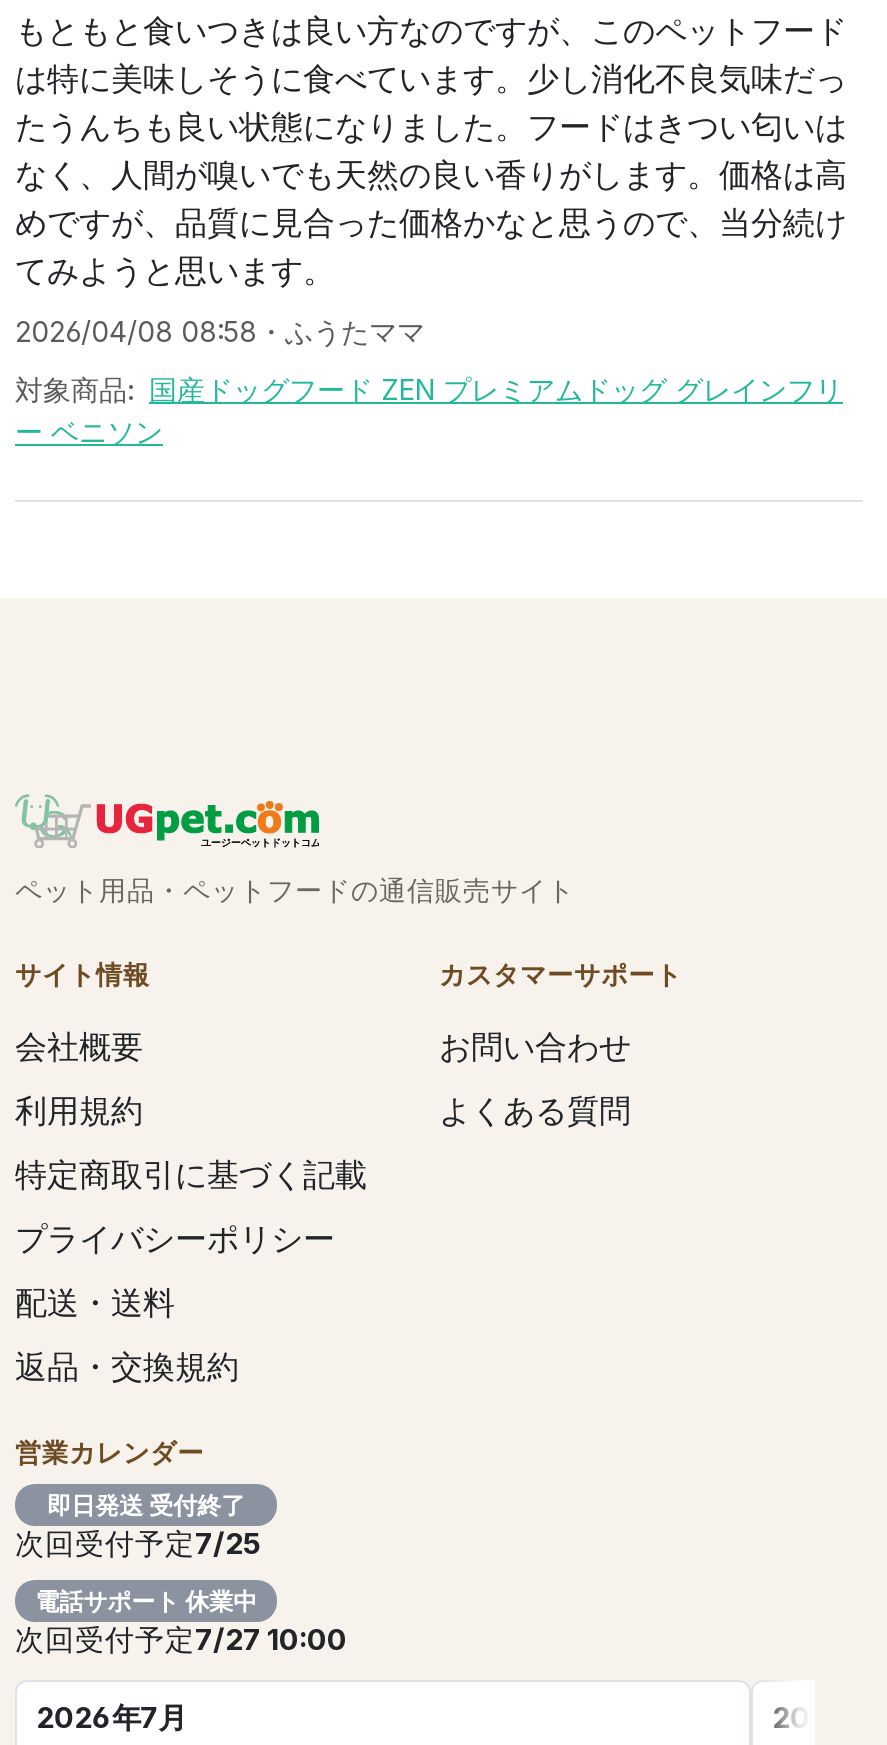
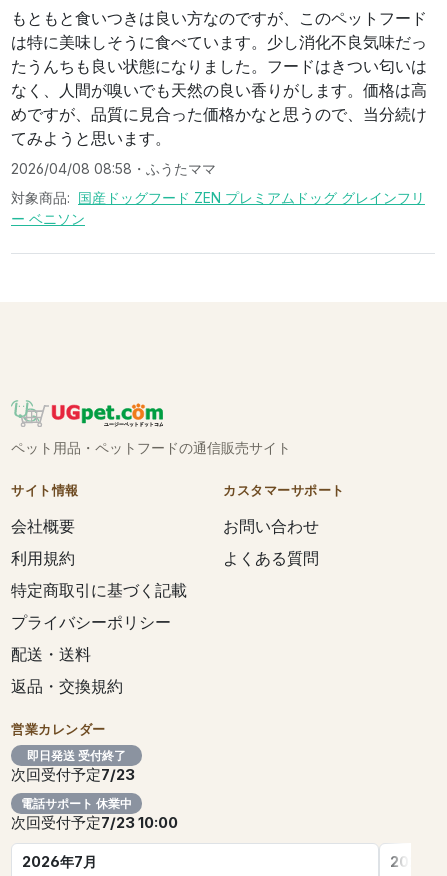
[15,1527,261,1563] 次回受付予定7/25 -> [11,766,135,784] 次回受付予定7/23
[15,1623,347,1659] 次回受付予定7/27 10:00 -> [11,814,178,832] 次回受付予定7/23 10:00

